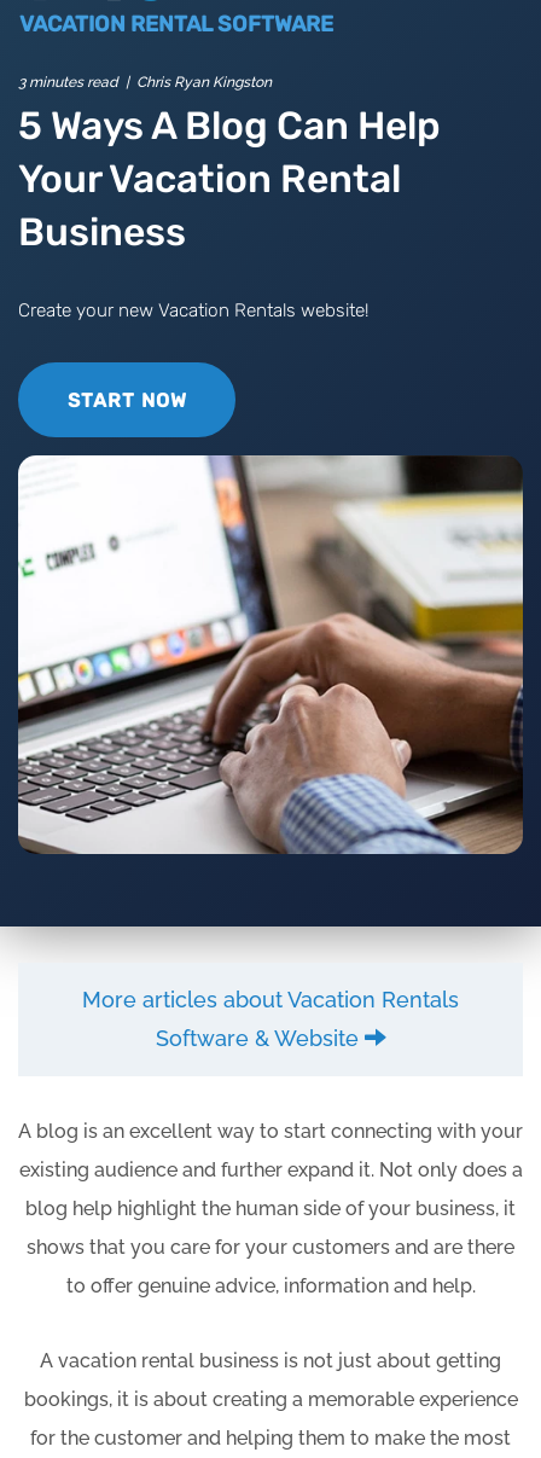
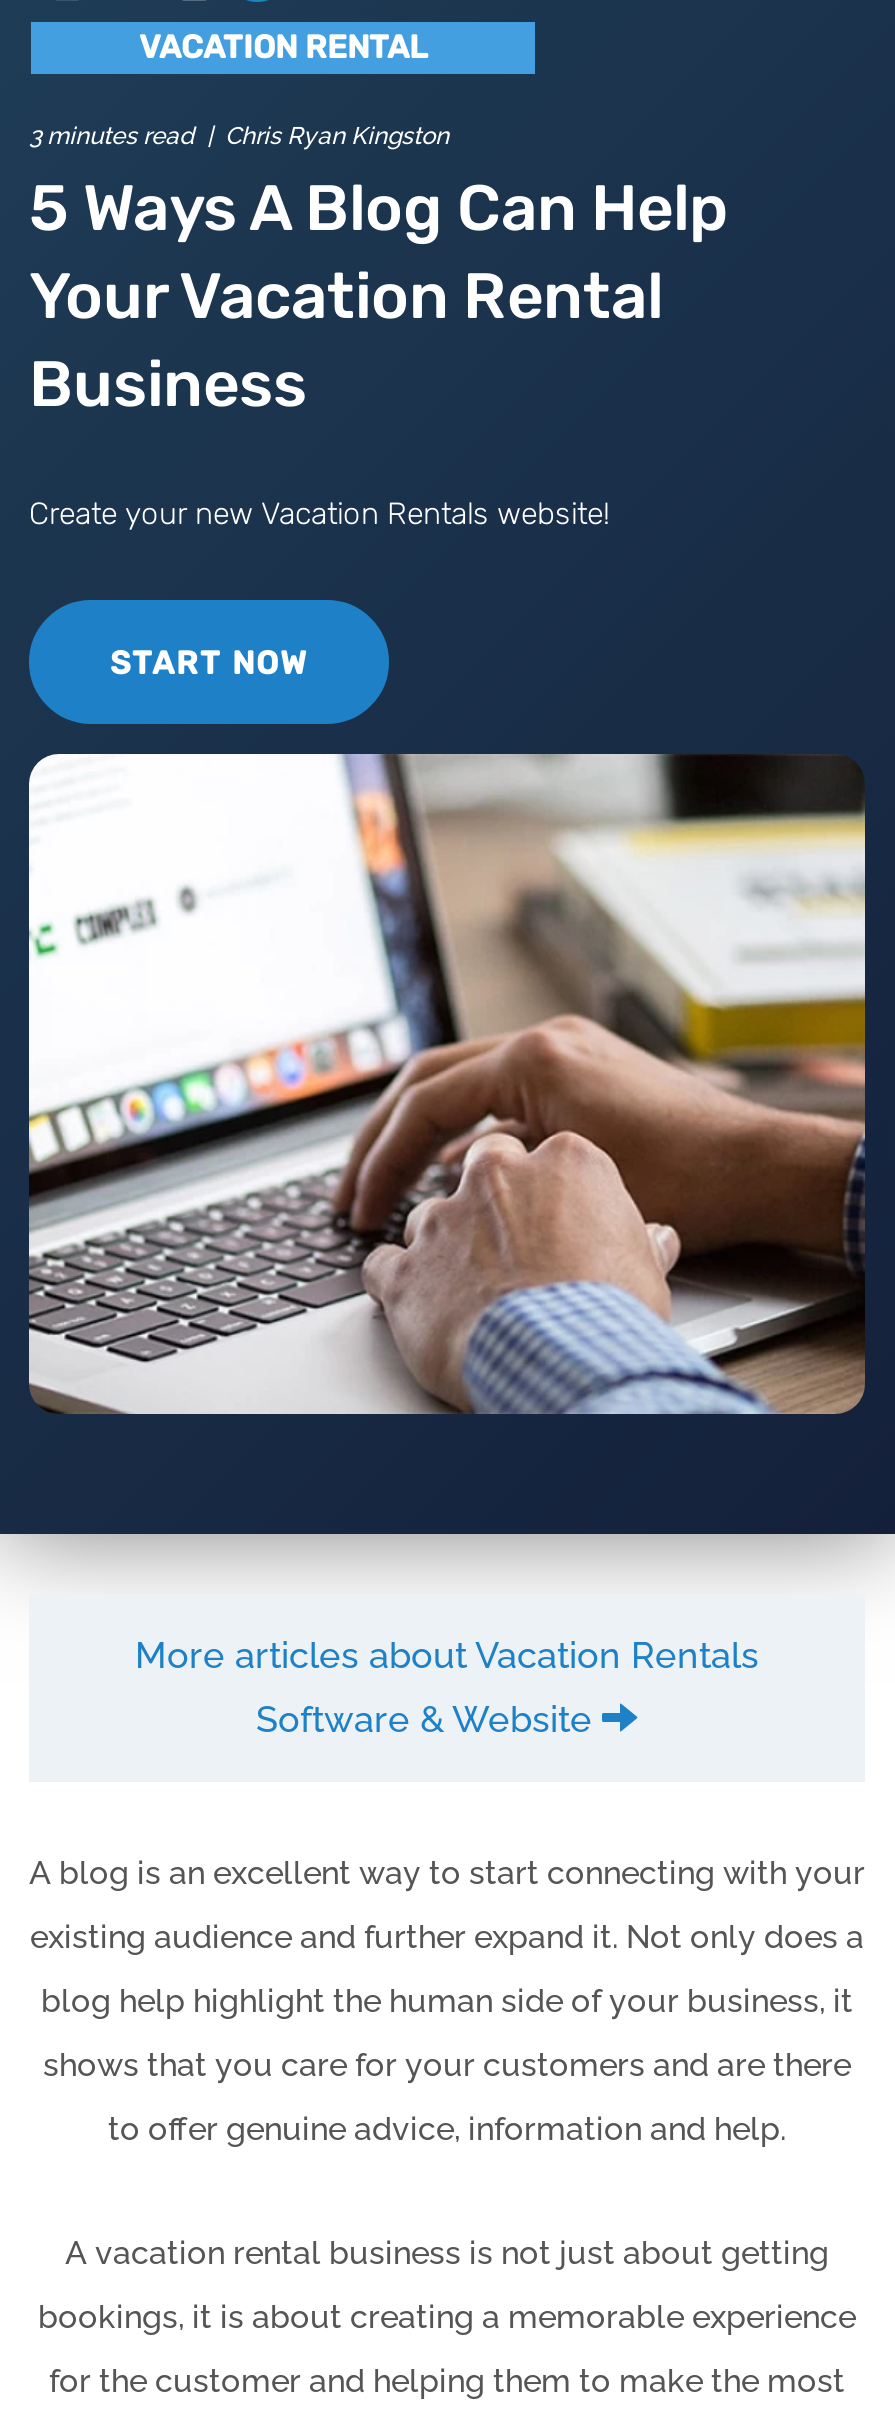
[19,11,333,37] VACATION RENTAL SOFTWARE -> [139,28,427,66] VACATION RENTAL

